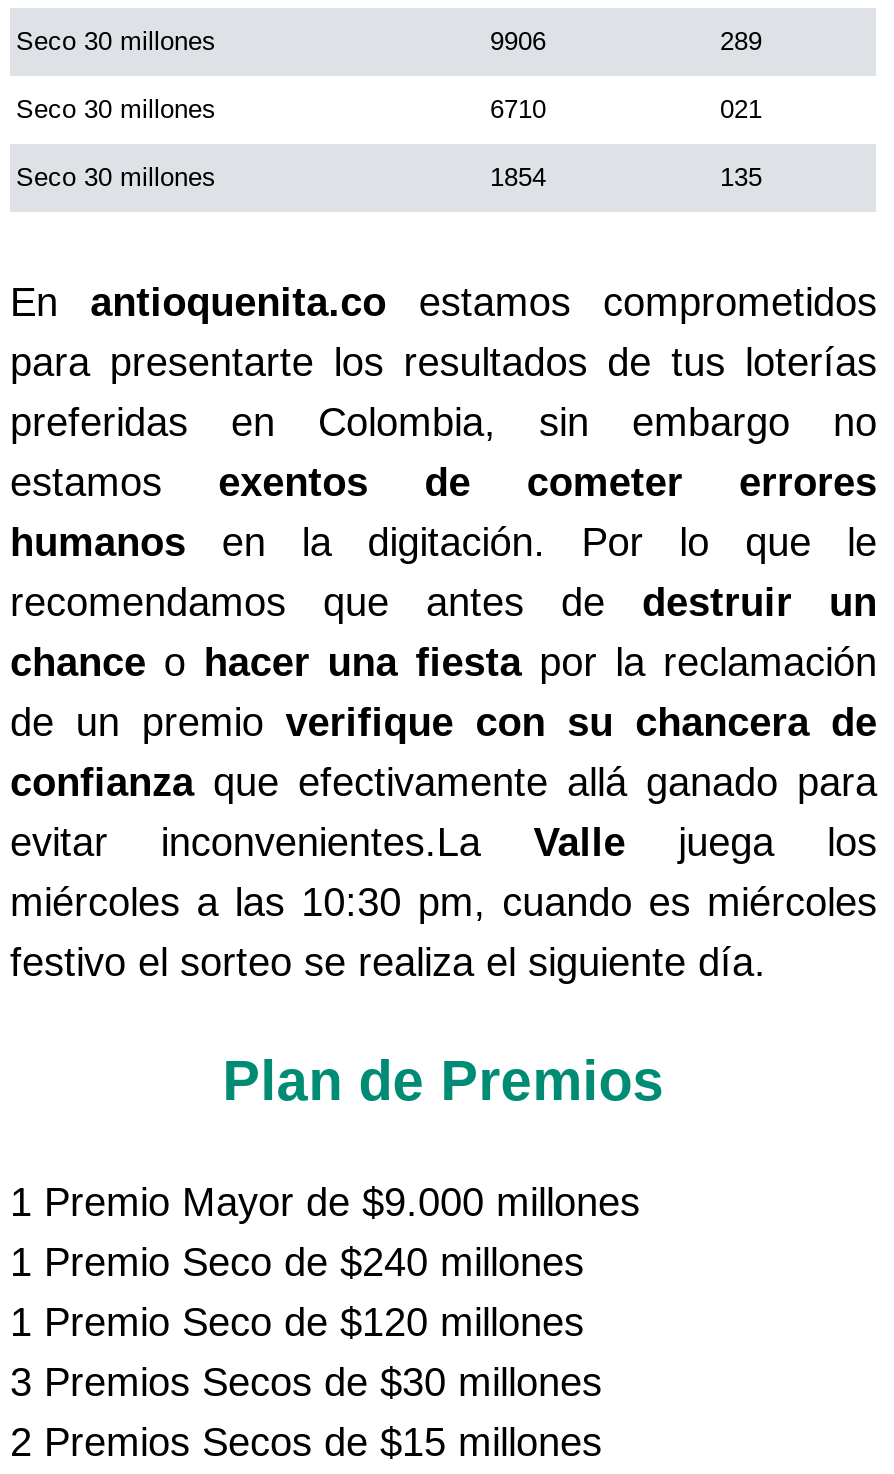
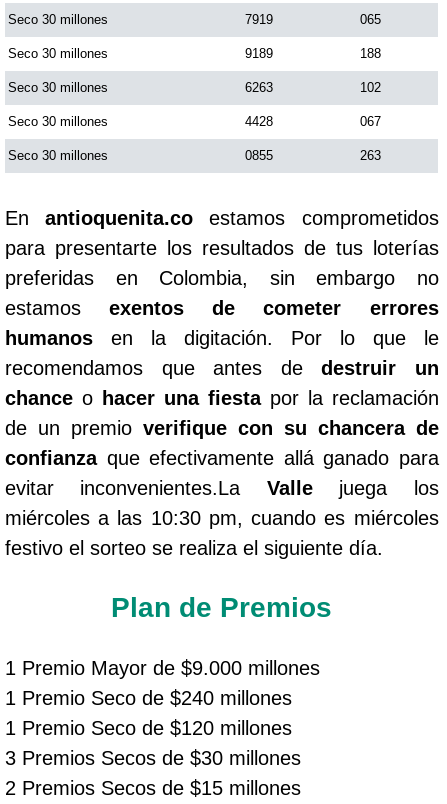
[490,26,546,56] 9906 -> [245,12,273,27] 7919
[720,26,762,56] 289 -> [360,12,381,27] 065
[490,94,546,124] 6710 -> [245,46,273,61] 9189
[720,94,762,124] 021 -> [360,46,381,61] 188
[490,162,762,192] 1854 | 135 -> [8,80,381,163] 6263 | 102 | Seco 30 millones | 4428 | 067 | Seco 30 millones | 0855 | 263

